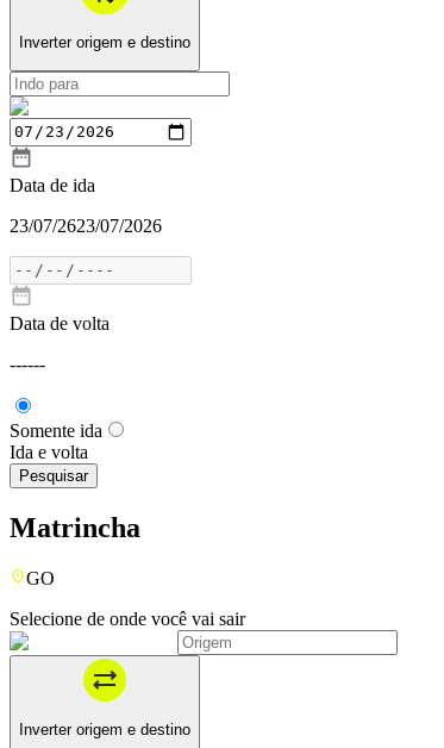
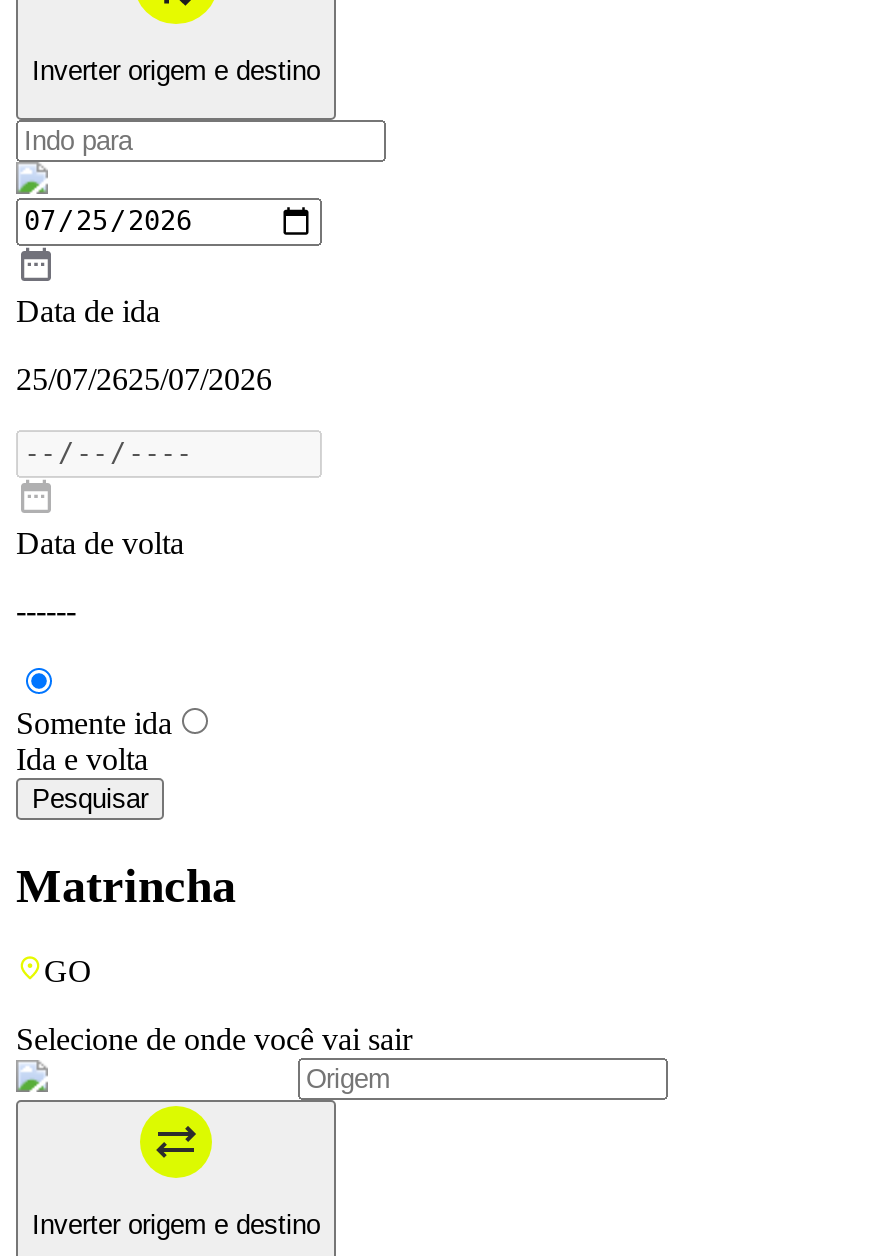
[10,215,162,236] 23/07/2623/07/2026 -> [16,362,272,396] 25/07/2625/07/2026

